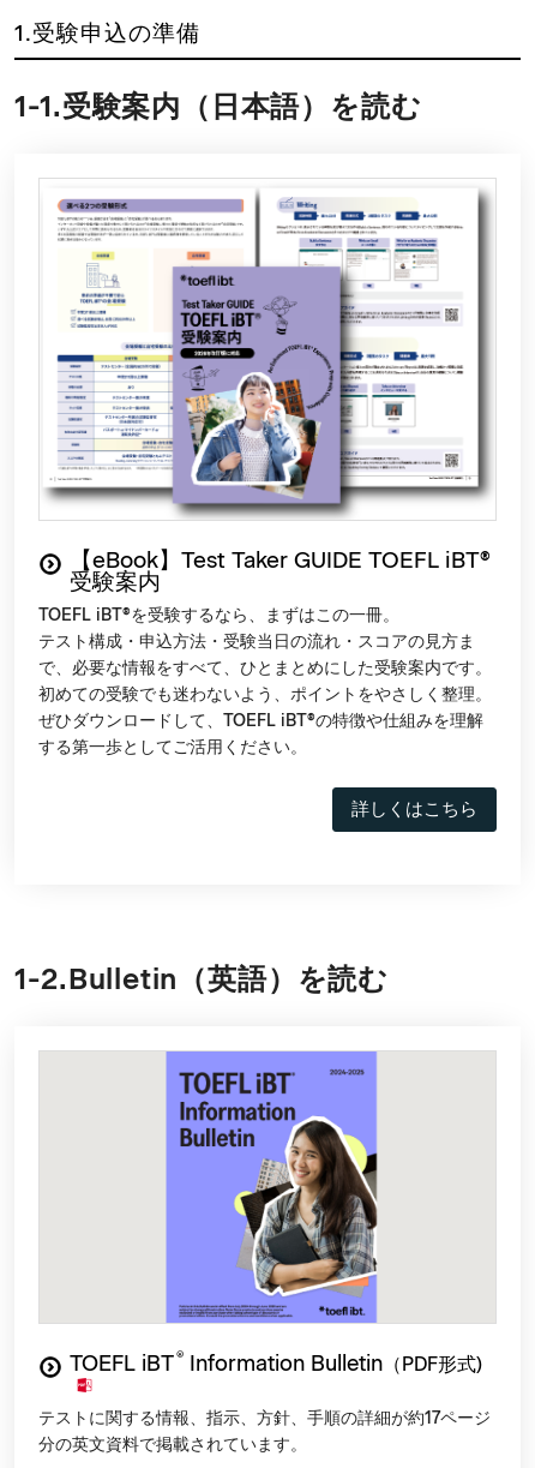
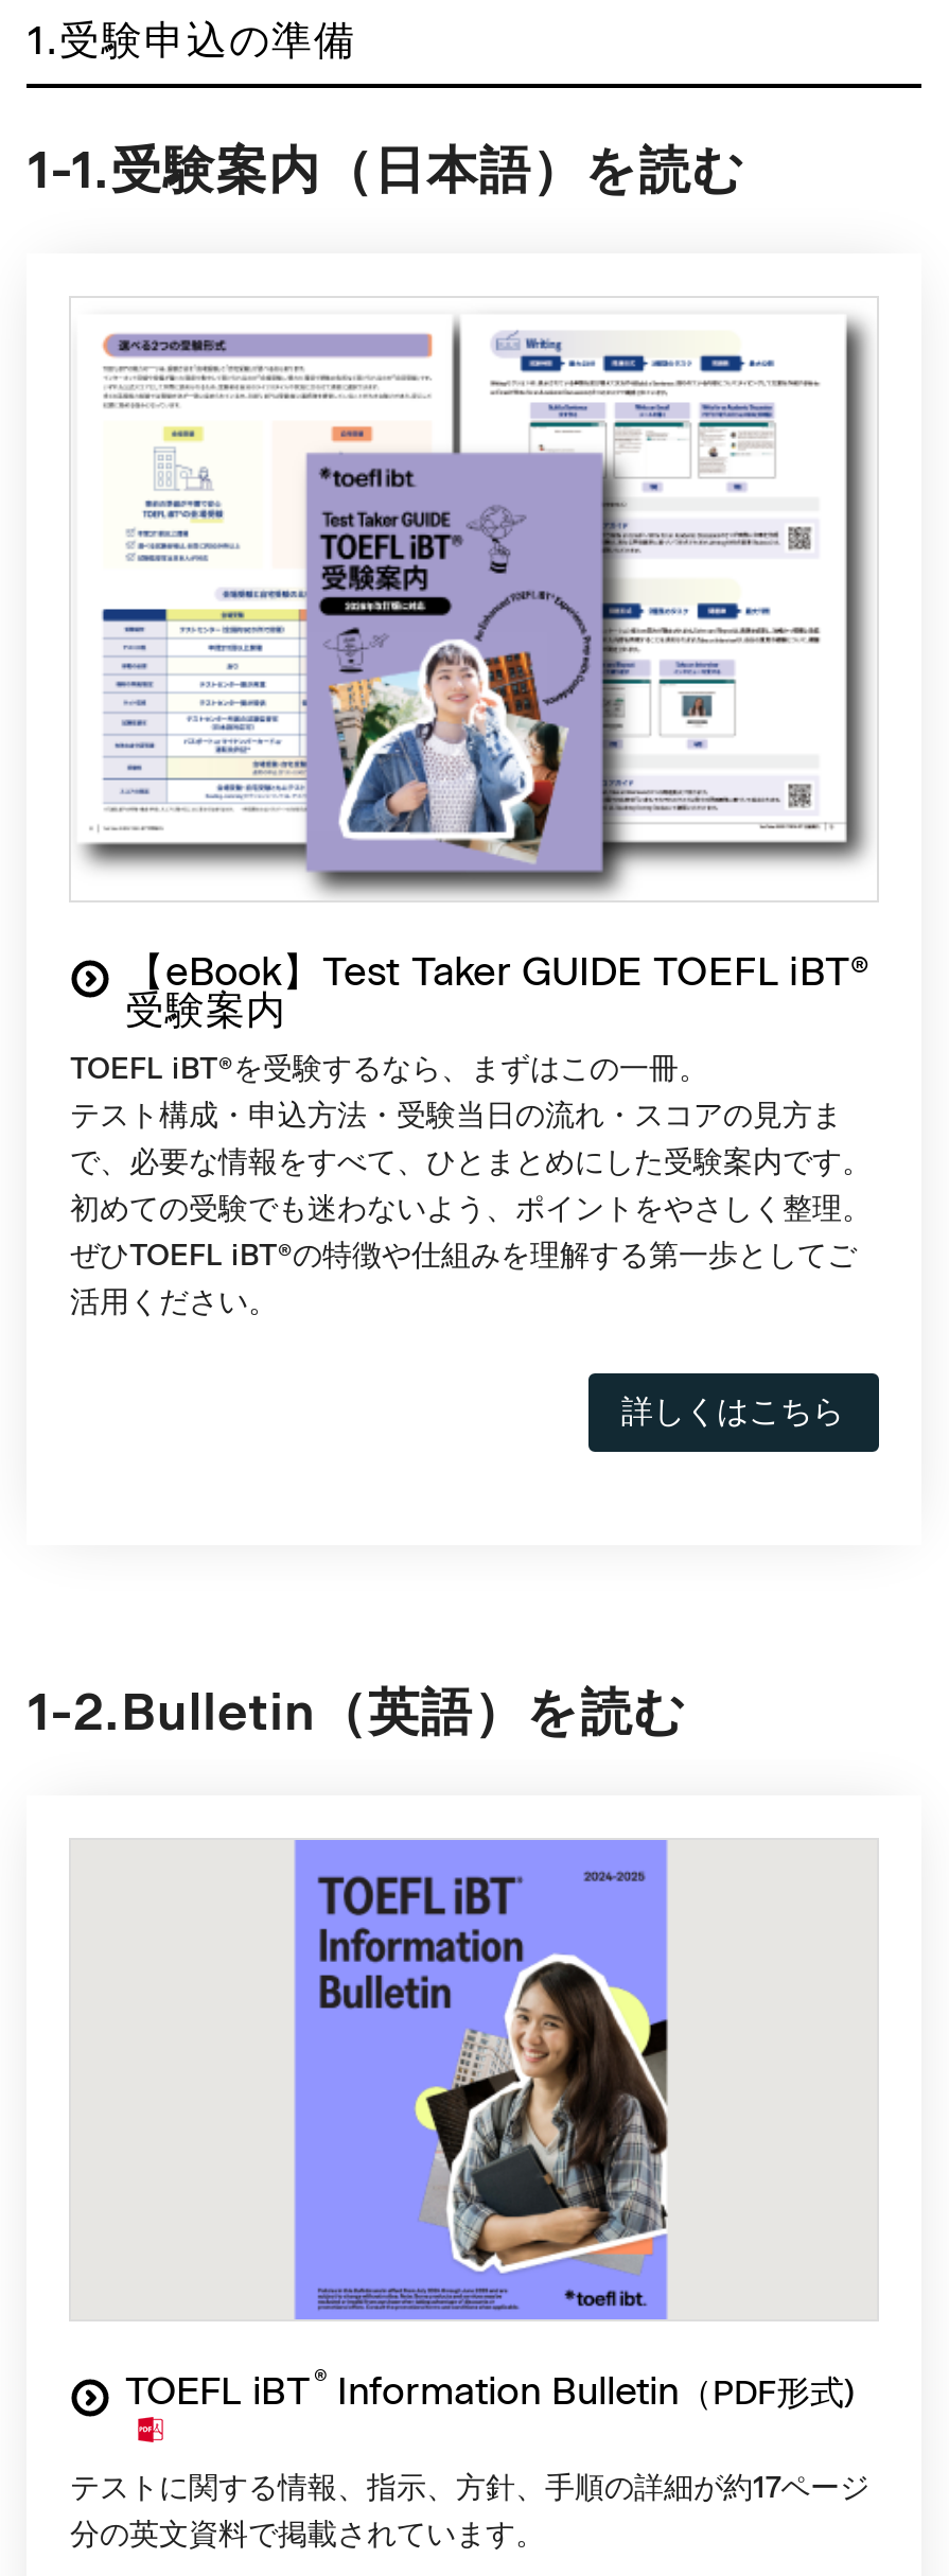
[39,711,484,758] ぜひダウンロードして、TOEFL iBT®の特徴や仕組みを理解 | する第一歩としてご活用ください。 -> [70,1238,857,1321] ぜひTOEFL iBT®の特徴や仕組みを理解する第一歩としてご | 活用ください。

